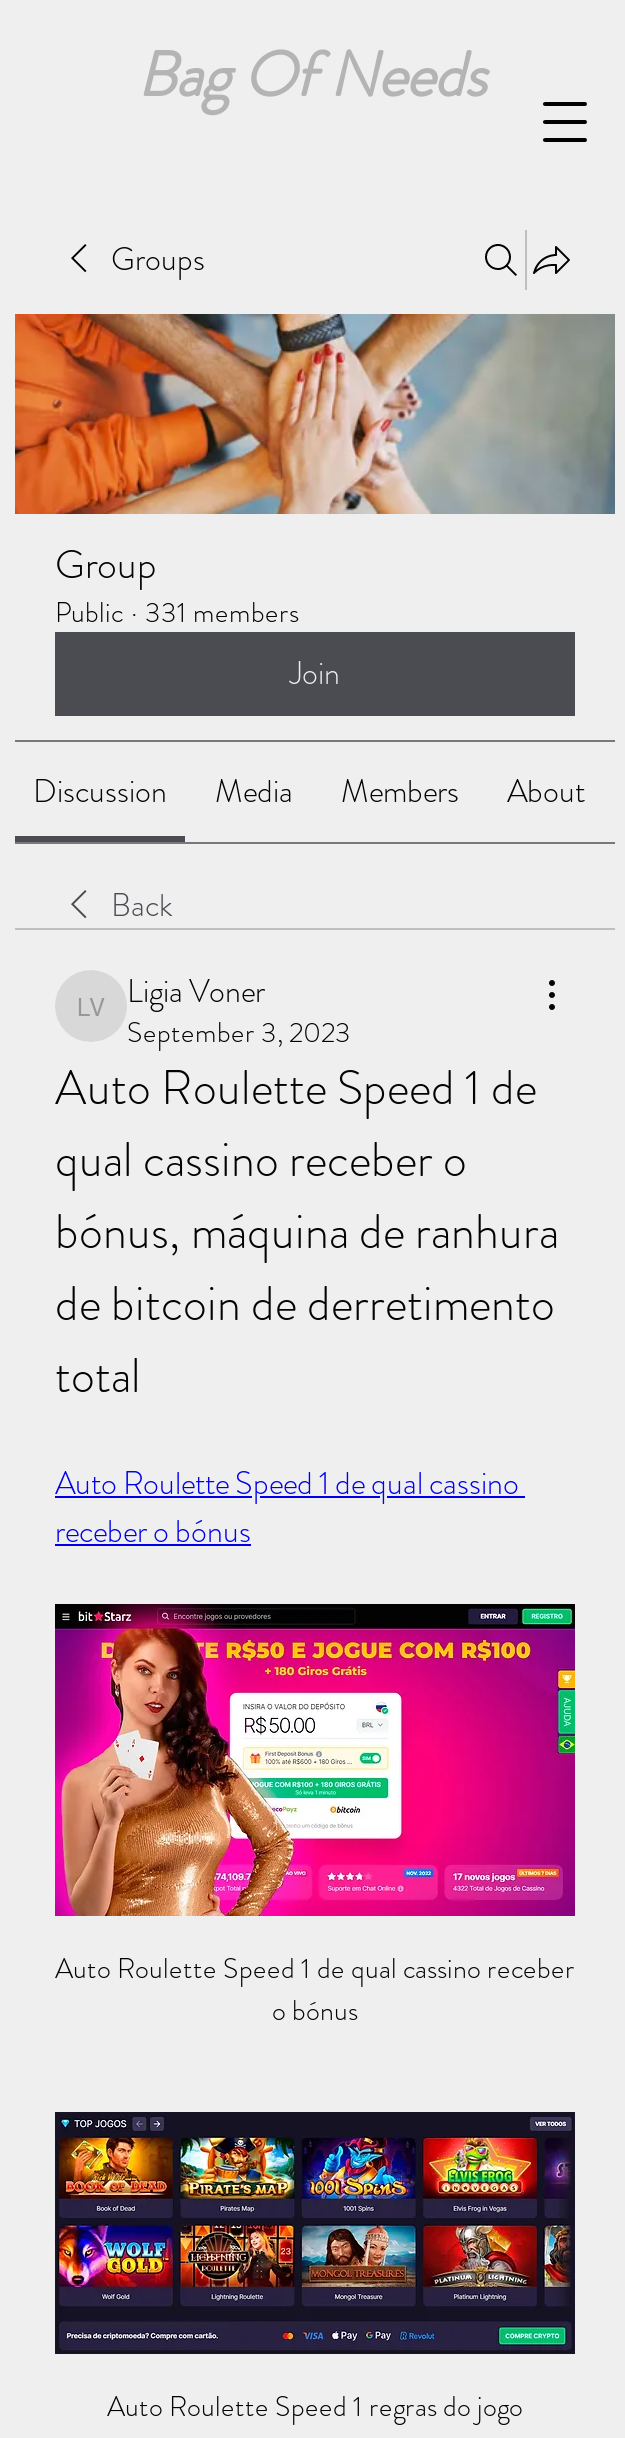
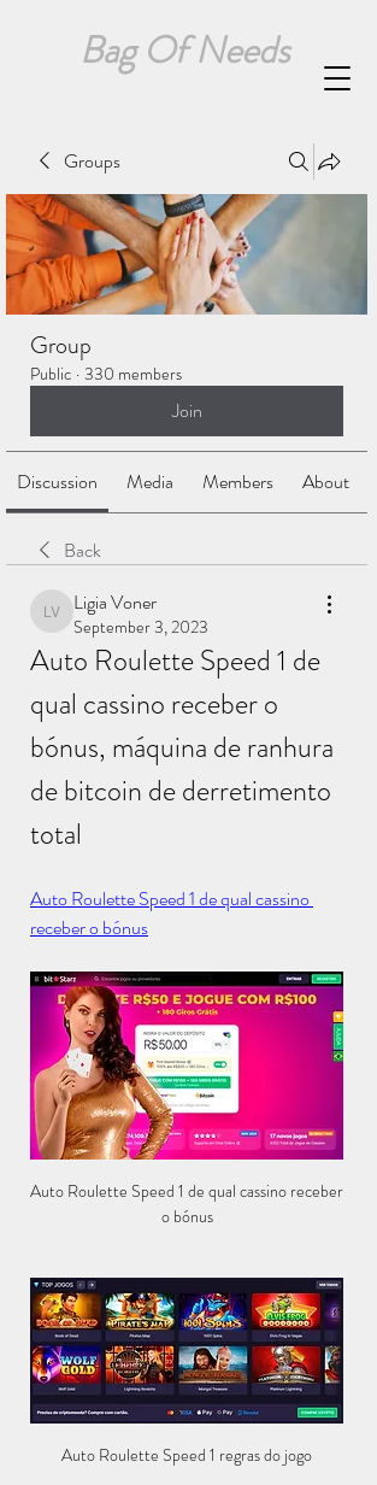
[55,592,299,632] Public · 331 members -> [30,362,182,386] Public · 330 members

